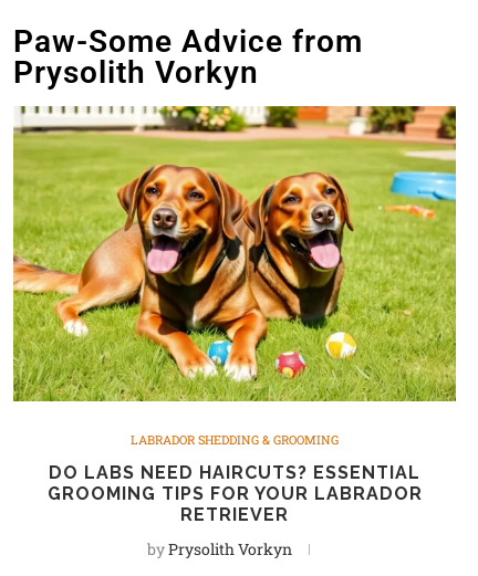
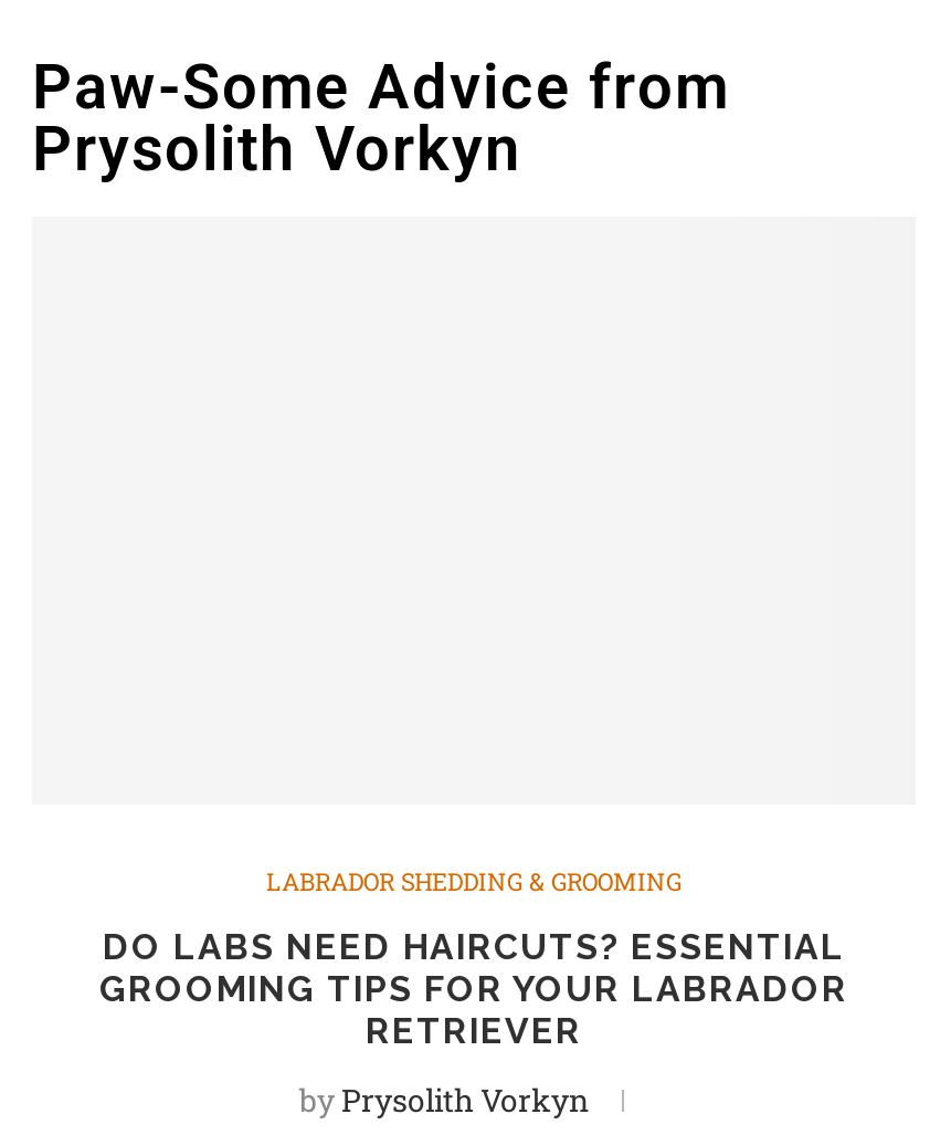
[12,105,457,402] [image] -> none

